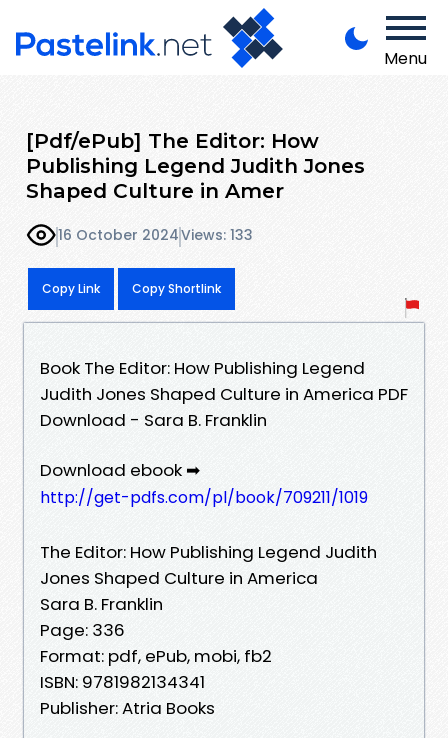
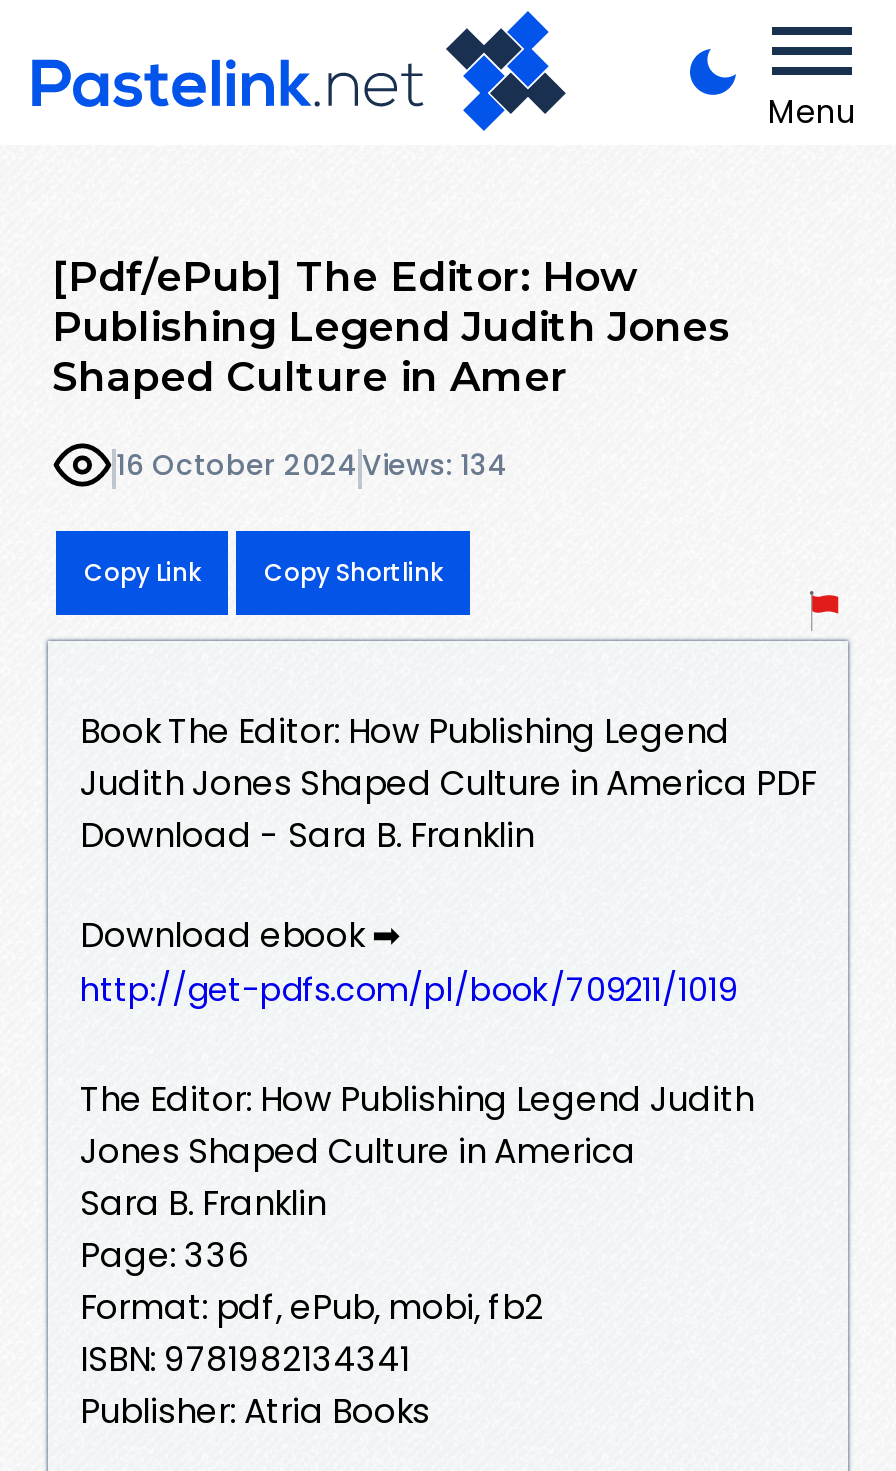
[58,225,253,245] 16 October 2024 Views: 133 -> [116,446,508,486] 16 October 2024 Views: 134

